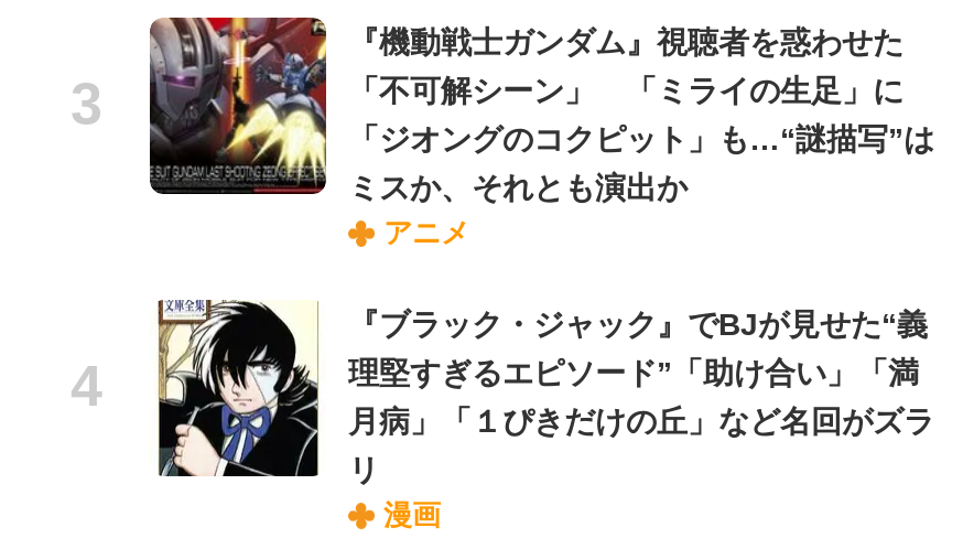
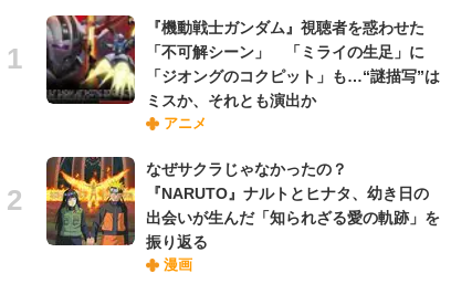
[150,300,934,488] [image] | 『ブラック・ジャック』でBJが見せた“義 | 理堅すぎるエピソード”「助け合い」「満 | 月病」「１ぴきだけの丘」など名回がズラ | リ -> [45,156,440,251] [image] | なぜサクラじゃなかったの？ | 『NARUTO』ナルトとヒナタ、幼き日の | 出会いが生んだ「知られざる愛の軌跡」を | 振り返る

